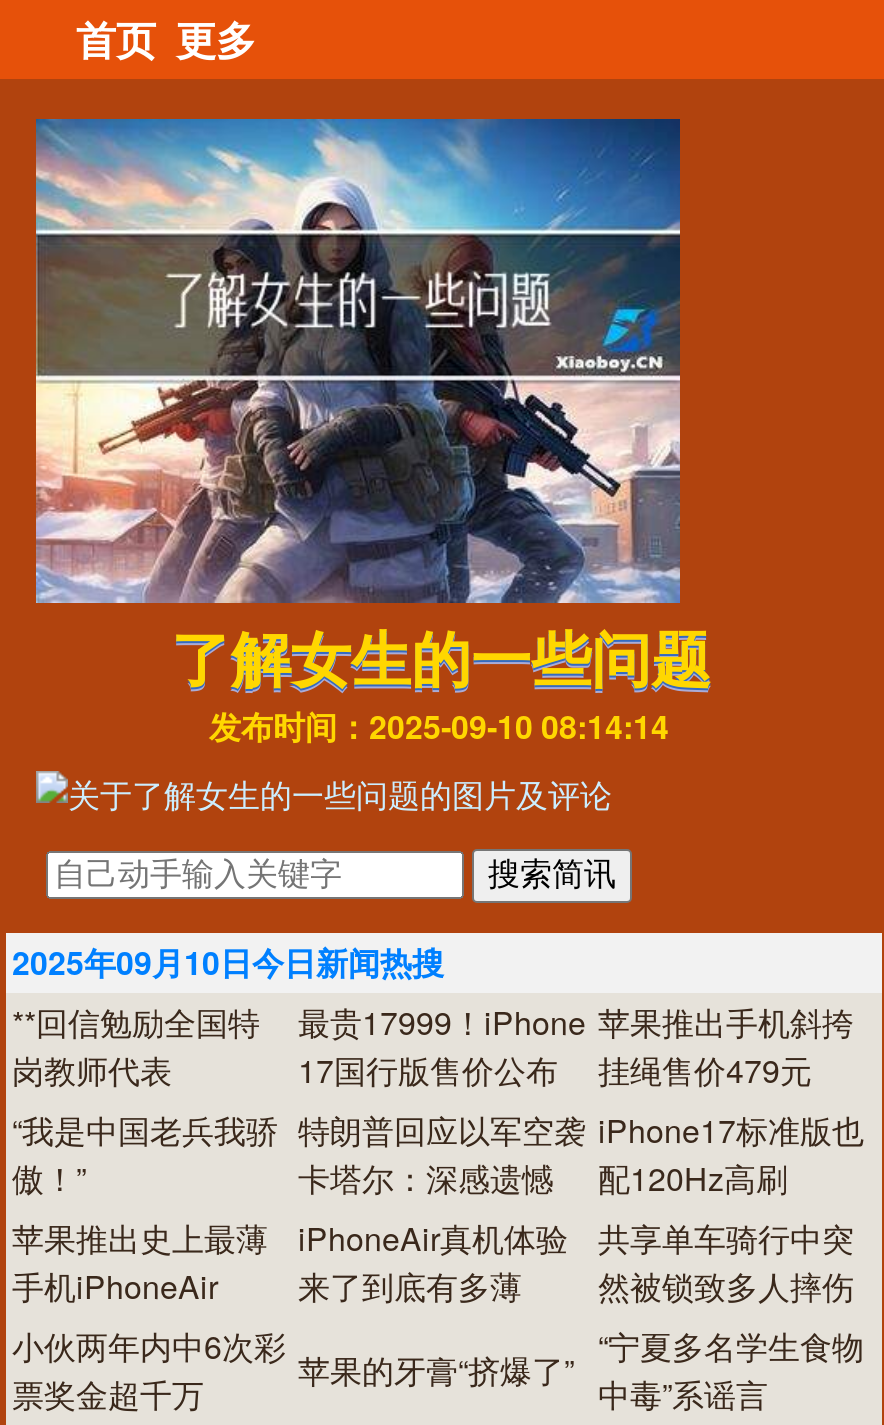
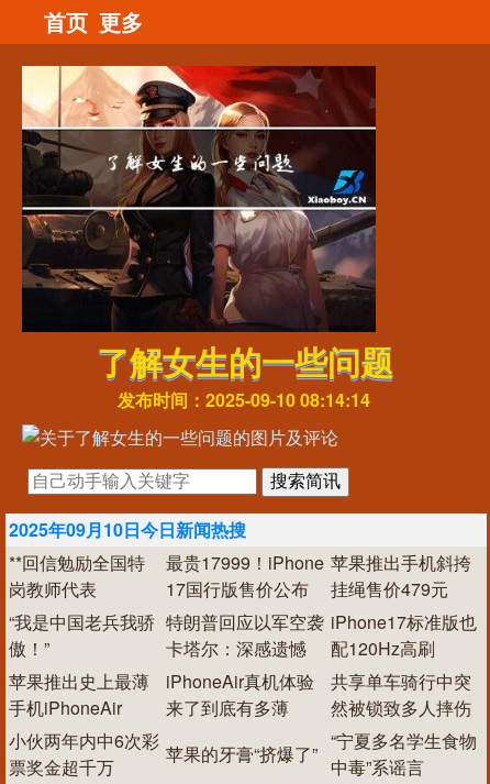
[34,117,682,605] [image] -> [21,65,377,333] [image]

